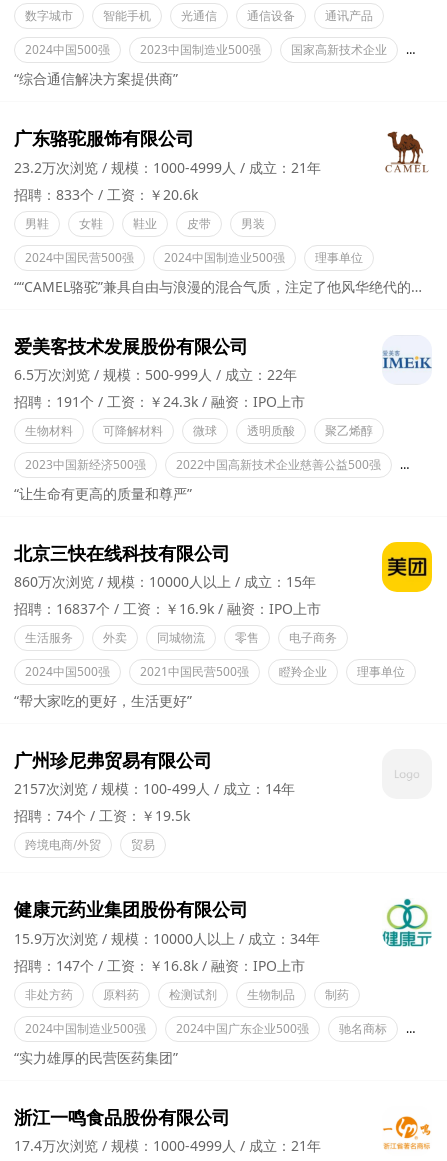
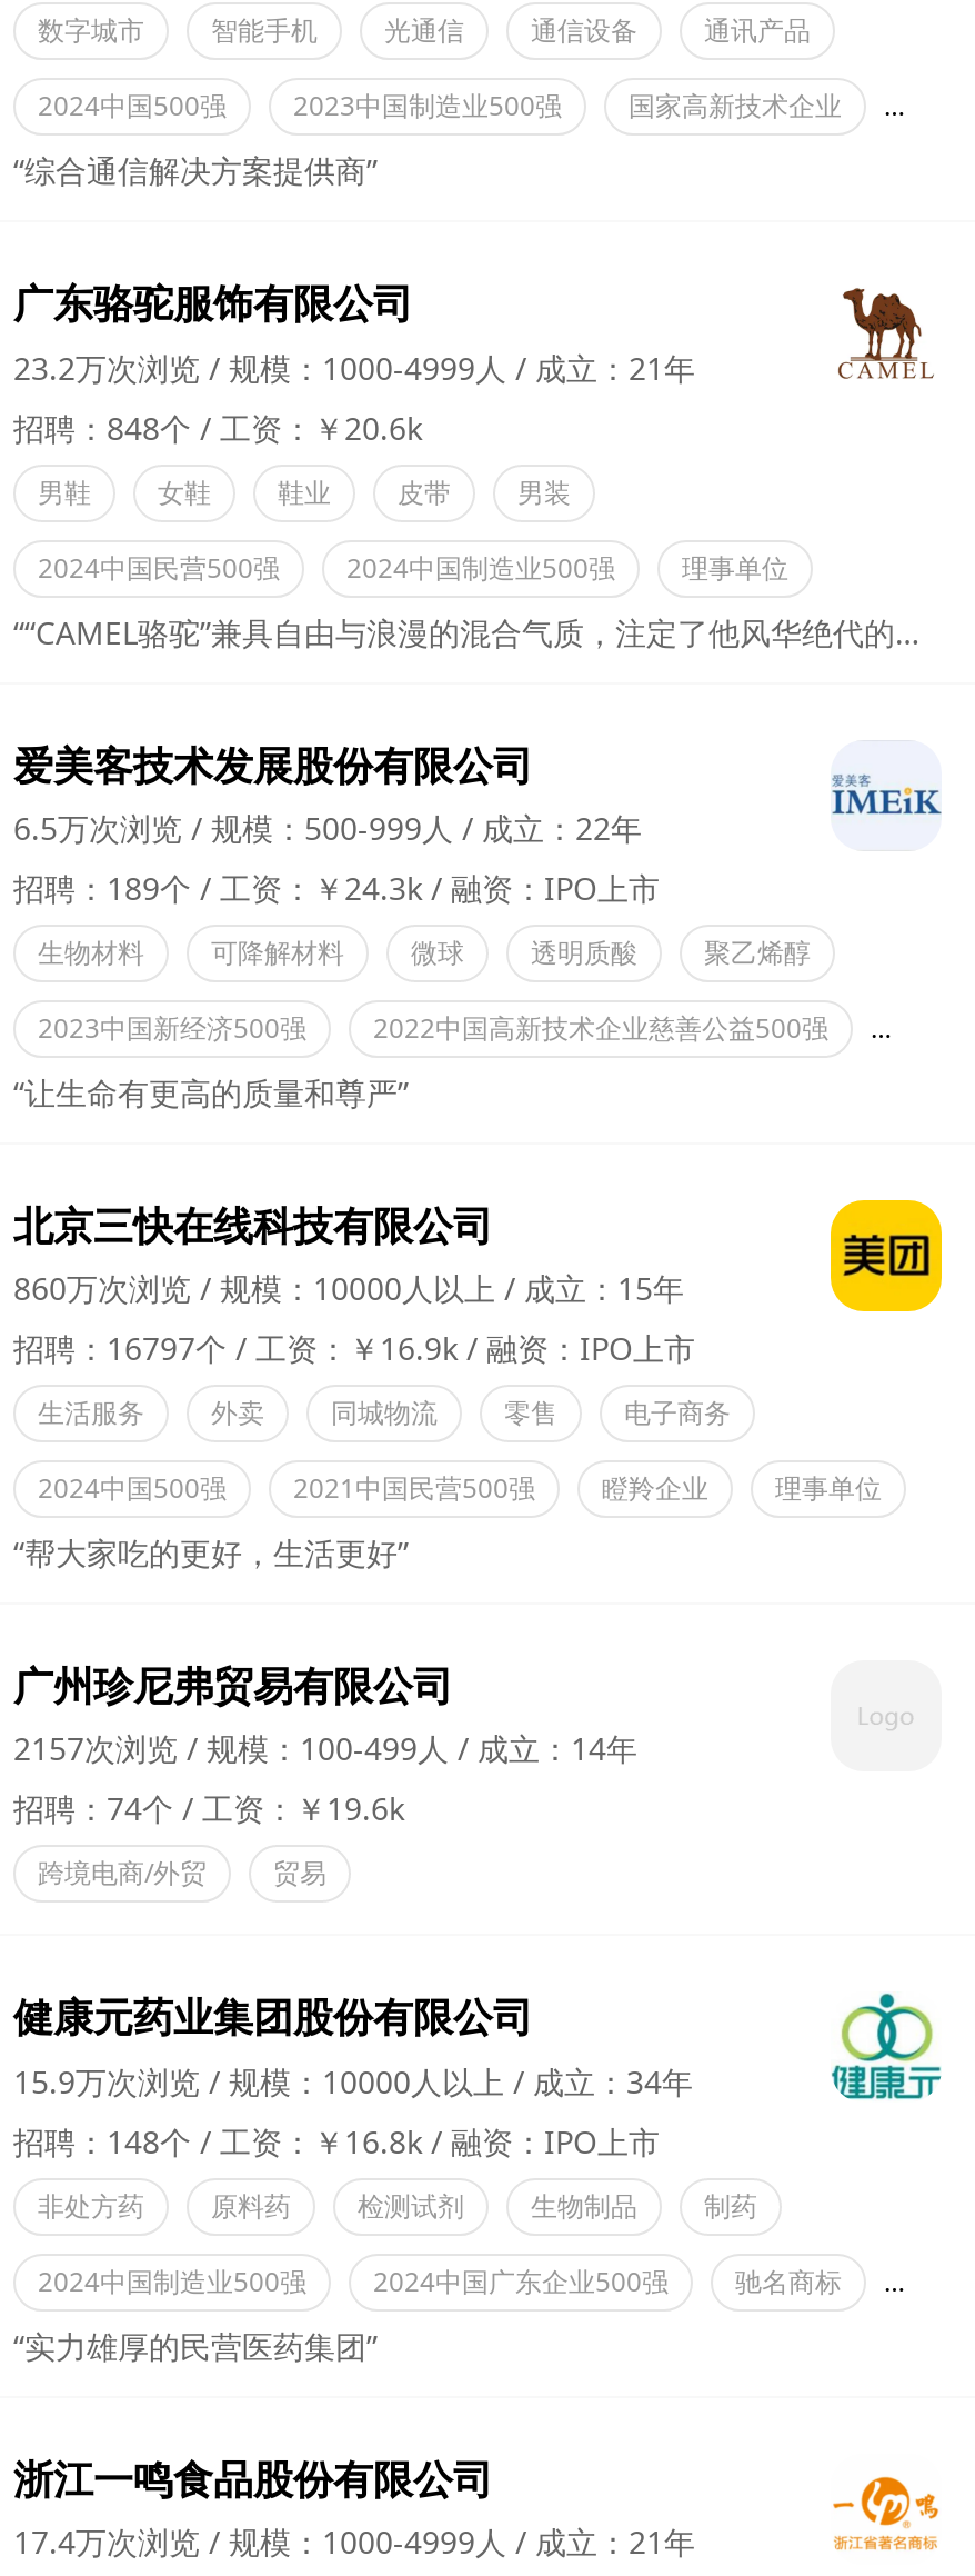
[14,184,198,203] 招聘：833个 工资：￥20.6k -> [13,406,422,448] 招聘：848个 工资：￥20.6k
[14,392,305,411] 招聘：191个 工资：￥24.3k 融资：IPO上市 -> [13,866,660,909] 招聘：189个 工资：￥24.3k 融资：IPO上市
[14,599,321,618] 招聘：16837个 工资：￥16.9k 融资：IPO上市 -> [13,1327,695,1369] 招聘：16797个 工资：￥16.9k 融资：IPO上市
[14,806,190,825] 招聘：74个 工资：￥19.5k -> [13,1787,404,1830] 招聘：74个 工资：￥19.6k
[14,955,305,974] 招聘：147个 工资：￥16.8k 融资：IPO上市 -> [13,2119,660,2161] 招聘：148个 工资：￥16.8k 融资：IPO上市

